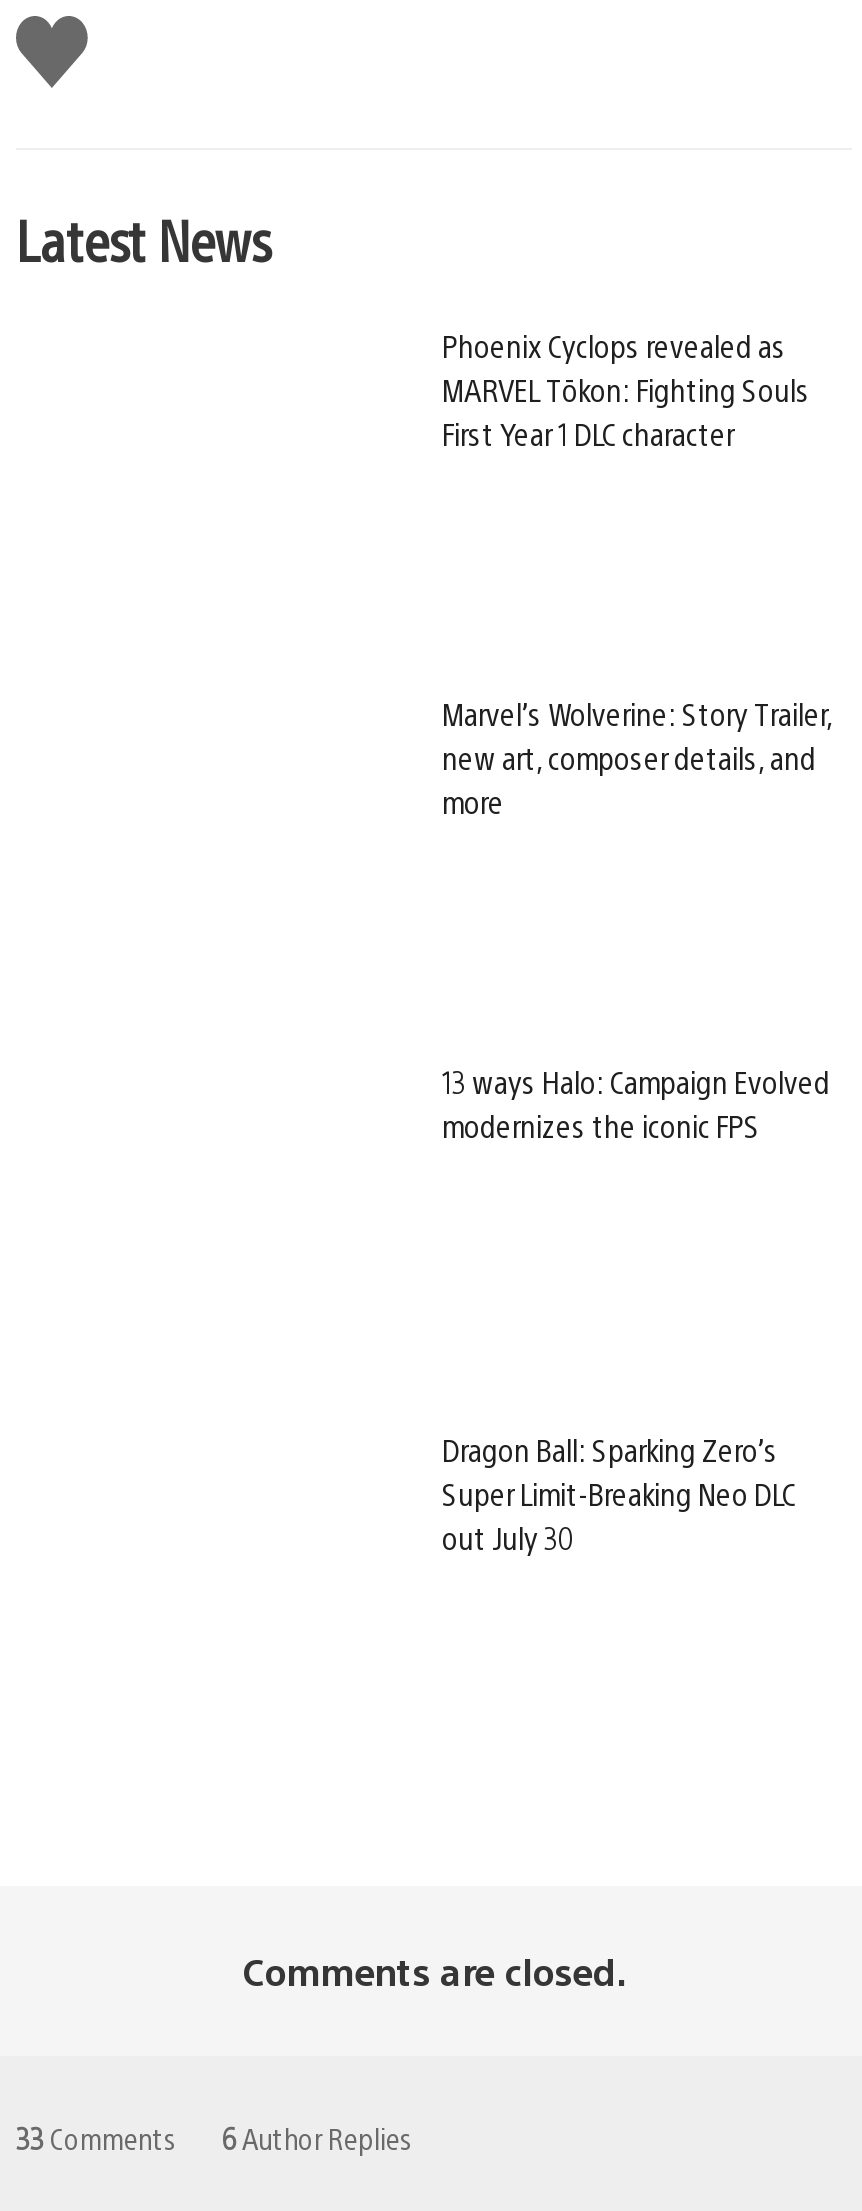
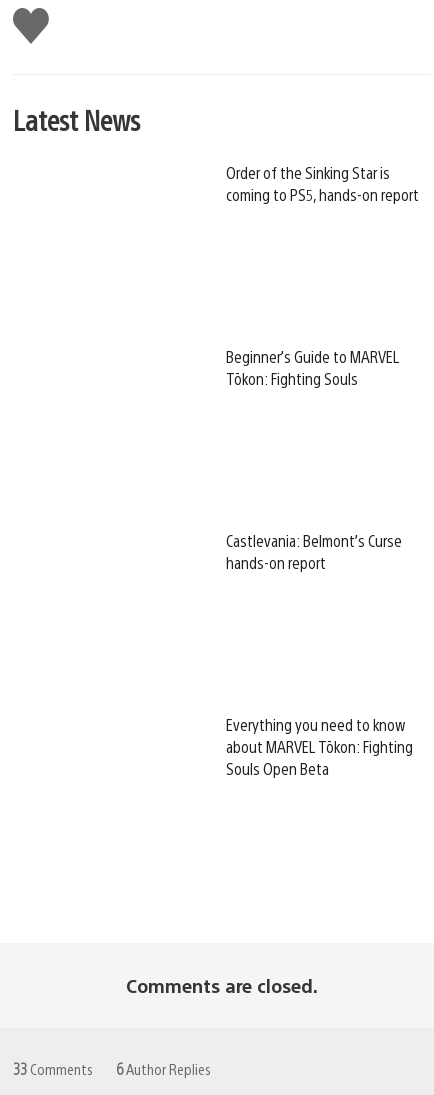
[442,324,810,454] Phoenix Cyclops revealed as | MARVEL Tōkon: Fighting Souls | First Year 1 DLC character -> [226,162,419,205] Order of the Sinking Star is | coming to PS5, hands-on report
[442,692,832,822] Marvel’s Wolverine: Story Trailer, | new art, composer details, and | more -> [226,346,399,389] Beginner’s Guide to MARVEL | Tōkon: Fighting Souls
[442,1060,830,1146] 13 ways Halo: Campaign Evolved | modernizes the iconic FPS -> [226,530,402,573] Castlevania: Belmont’s Curse | hands-on report
[442,1428,796,1558] Dragon Ball: Sparking Zero’s | Super Limit-Breaking Neo DLC | out July 30 -> [226,714,413,779] Everything you need to know | about MARVEL Tōkon: Fighting | Souls Open Beta

